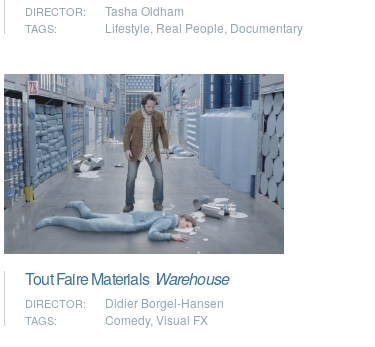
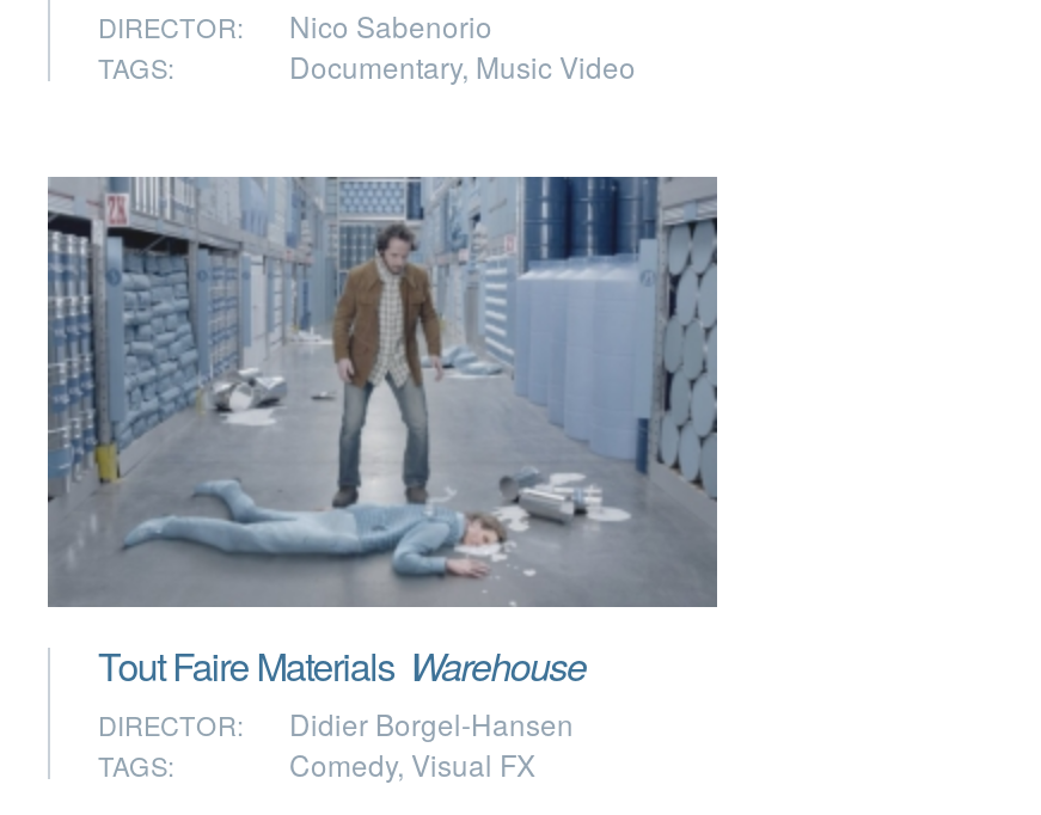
[105,2,184,19] Tasha Oldham -> [289,5,492,45] Nico Sabenorio
[105,19,303,36] Lifestyle, Real People, Documentary -> [289,45,636,86] Documentary, Music Video

